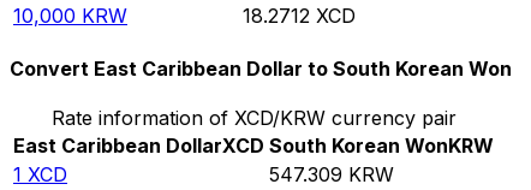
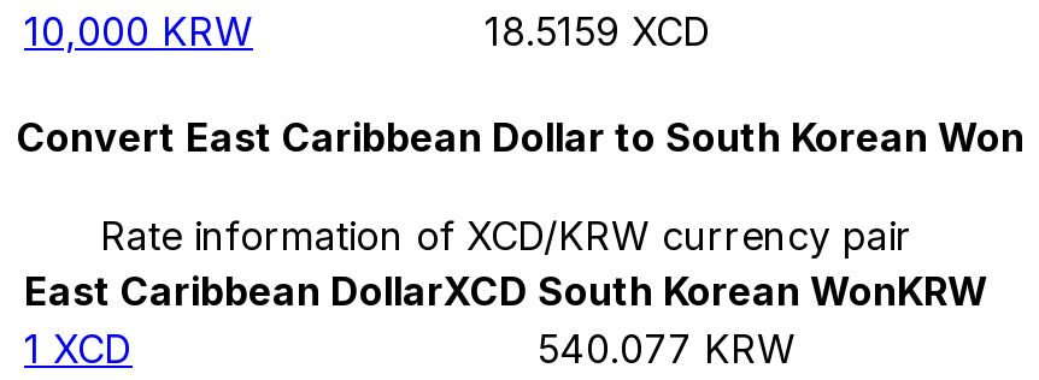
[243,3,356,27] 18.2712 XCD -> [485,7,711,55] 18.5159 XCD
[269,163,394,187] 547.309 KRW -> [538,325,796,374] 540.077 KRW

